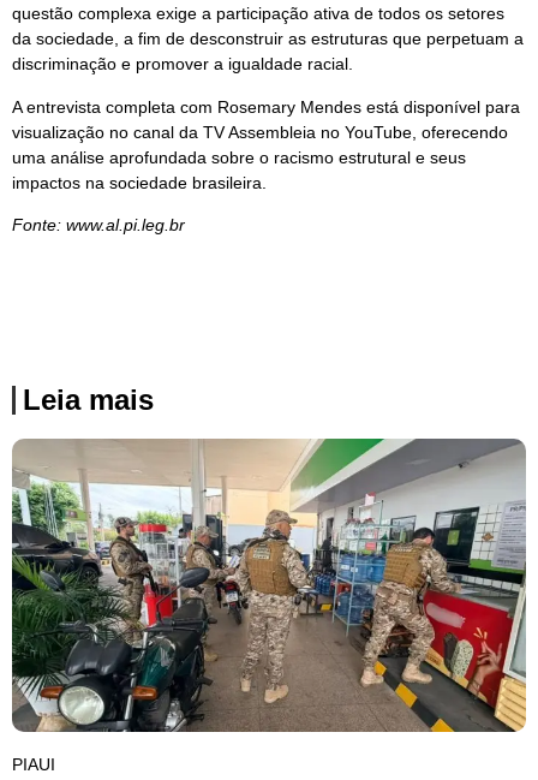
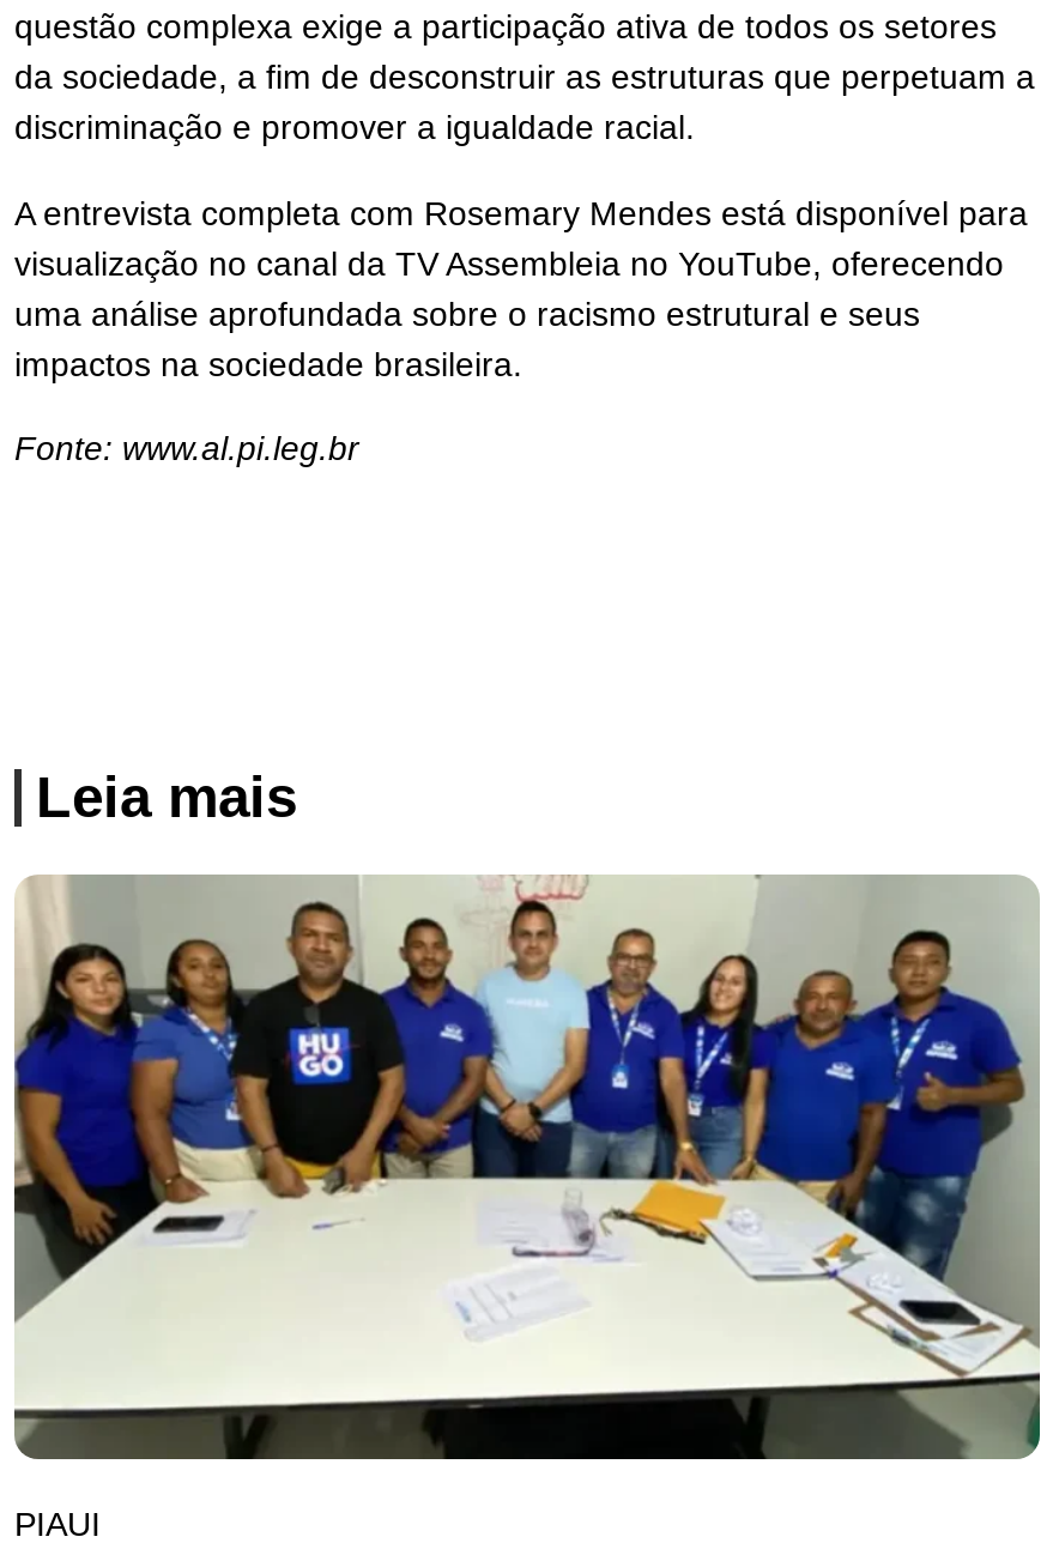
[11,437,527,733] [image] -> [12,875,1042,1462] [image]

